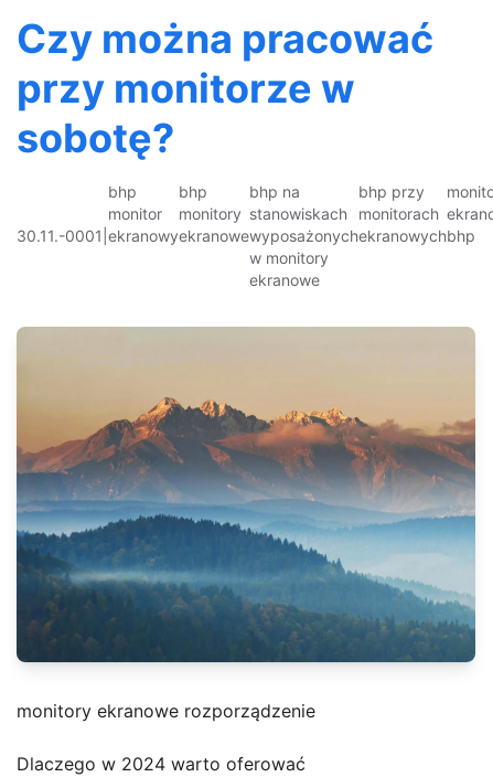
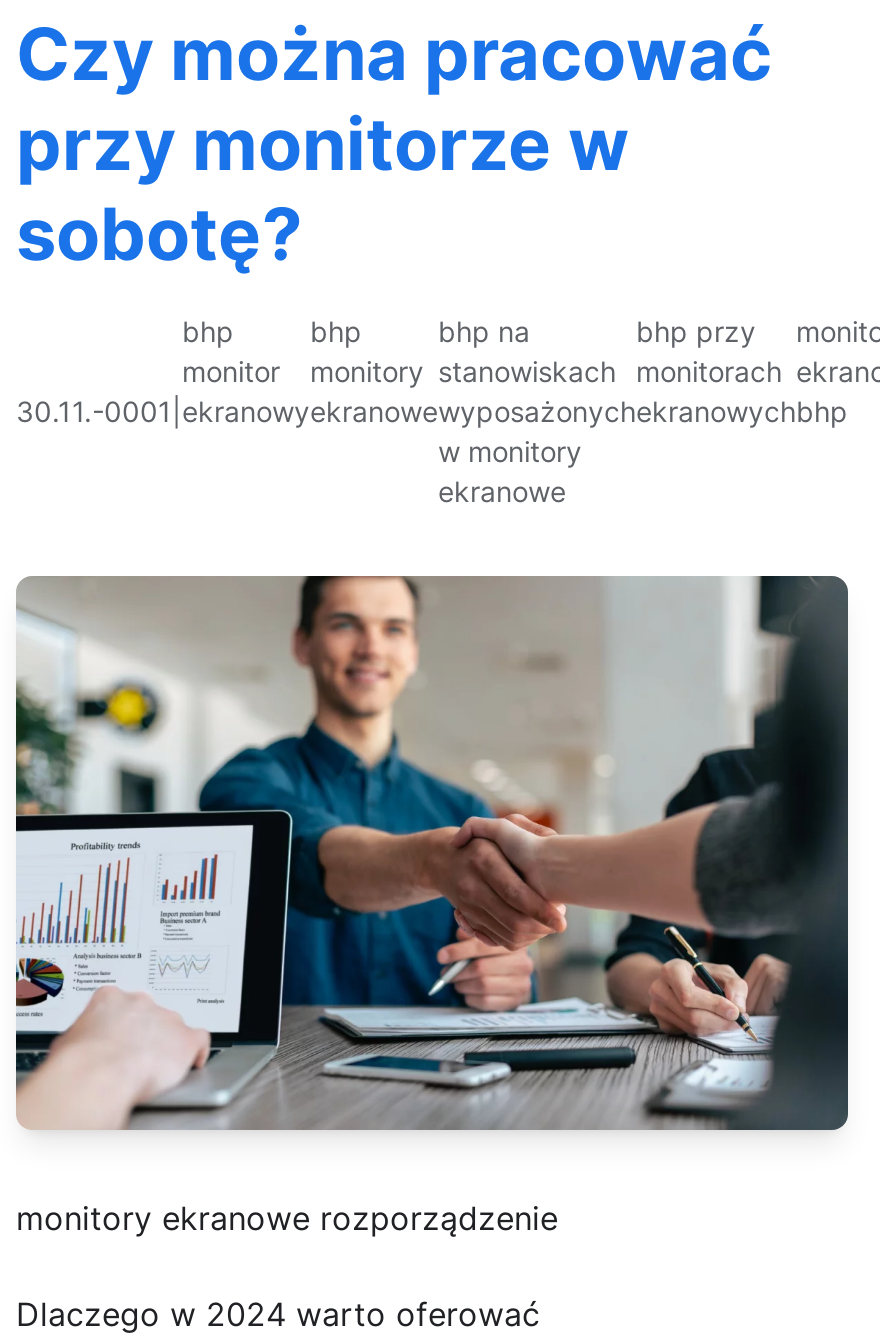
[15,327,476,663] [image] -> [14,576,850,1132] [image]

